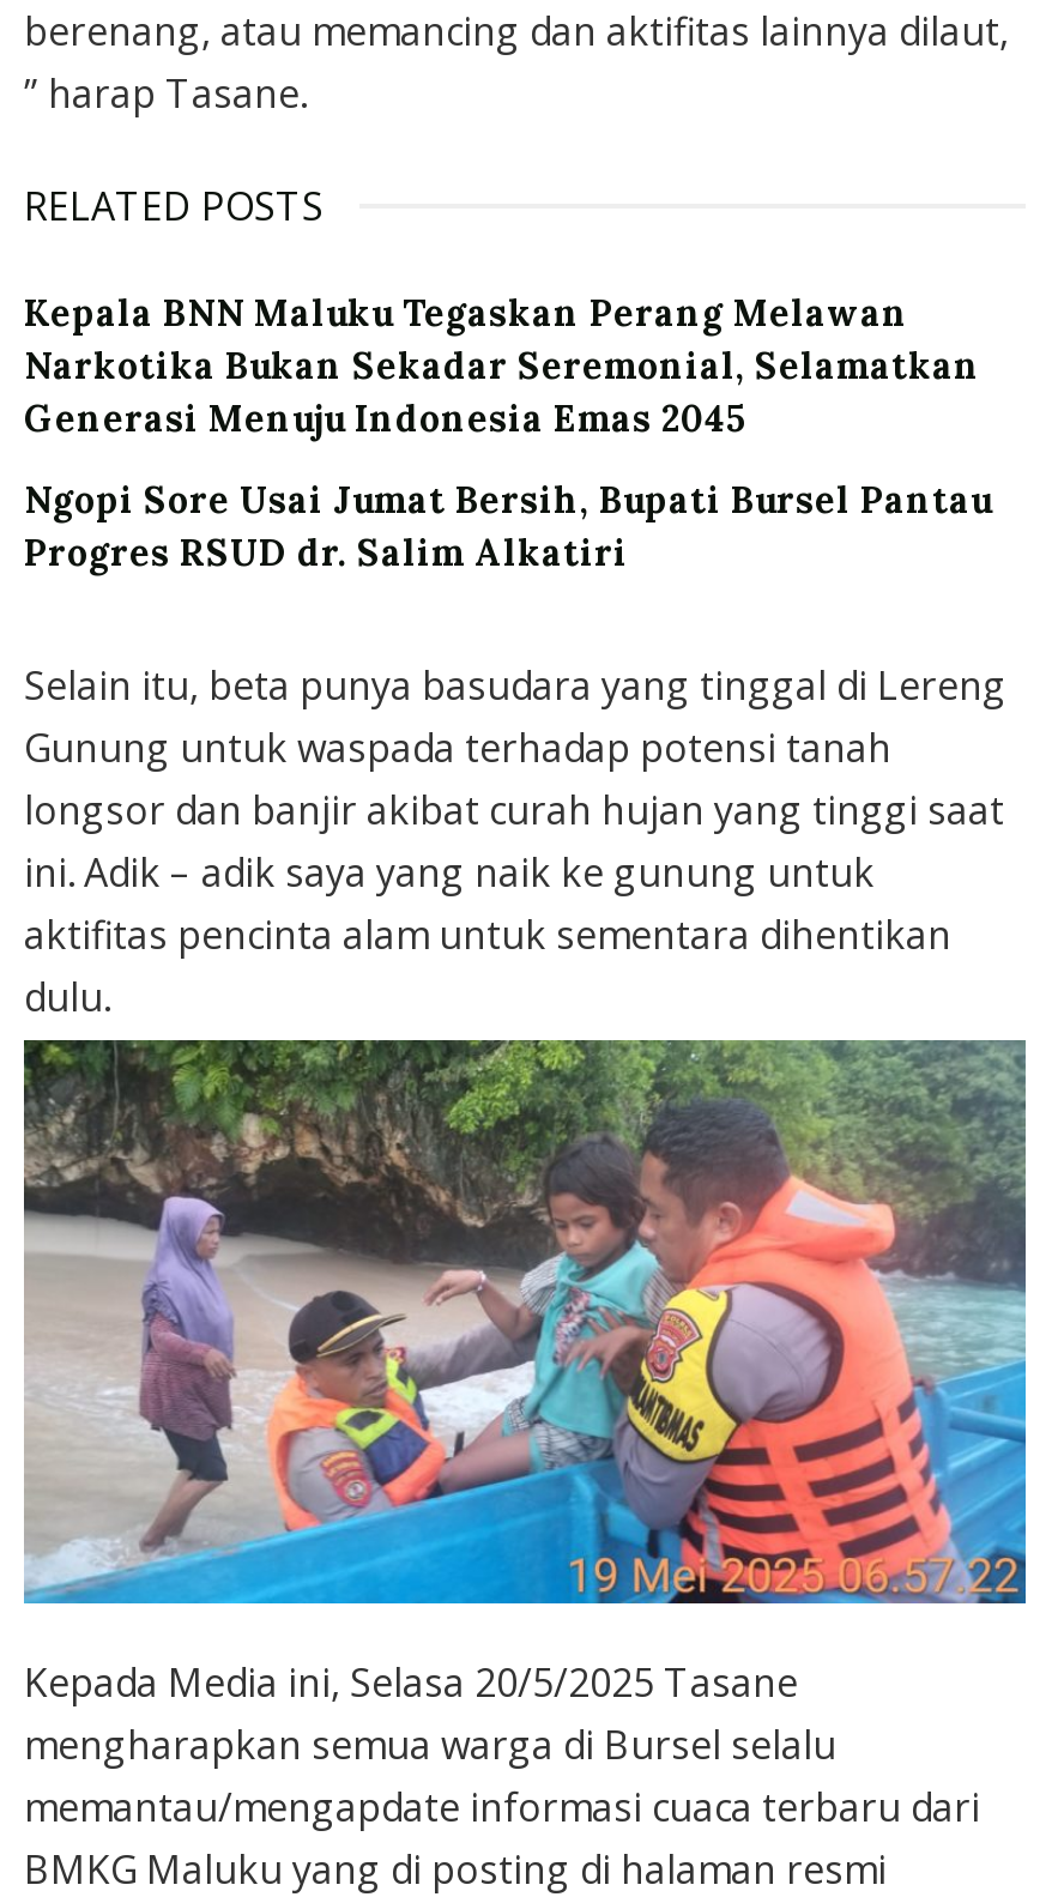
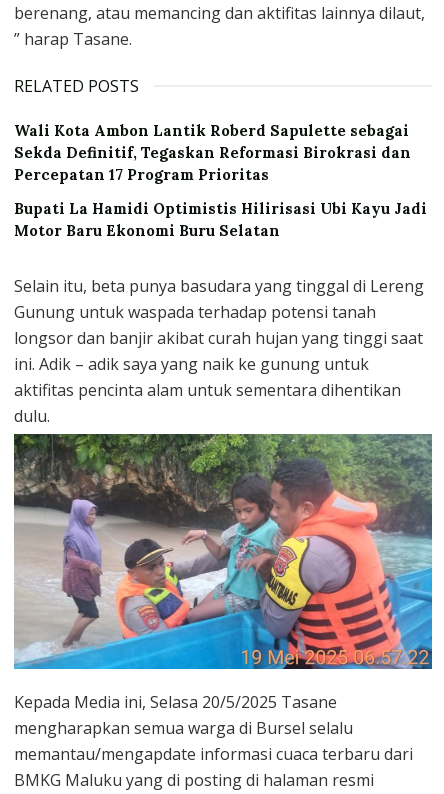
[24,290,980,441] Kepala BNN Maluku Tegaskan Perang Melawan | Narkotika Bukan Sekadar Seremonial, Selamatkan | Generasi Menuju Indonesia Emas 2045 -> [14,121,411,184] Wali Kota Ambon Lantik Roberd Sapulette sebagai | Sekda Definitif, Tegaskan Reformasi Birokrasi dan | Percepatan 17 Program Prioritas
[24,477,992,575] Ngopi Sore Usai Jumat Bersih, Bupati Bursel Pantau | Progres RSUD dr. Salim Alkatiri -> [14,199,427,240] Bupati La Hamidi Optimistis Hilirisasi Ubi Kayu Jadi | Motor Baru Ekonomi Buru Selatan

